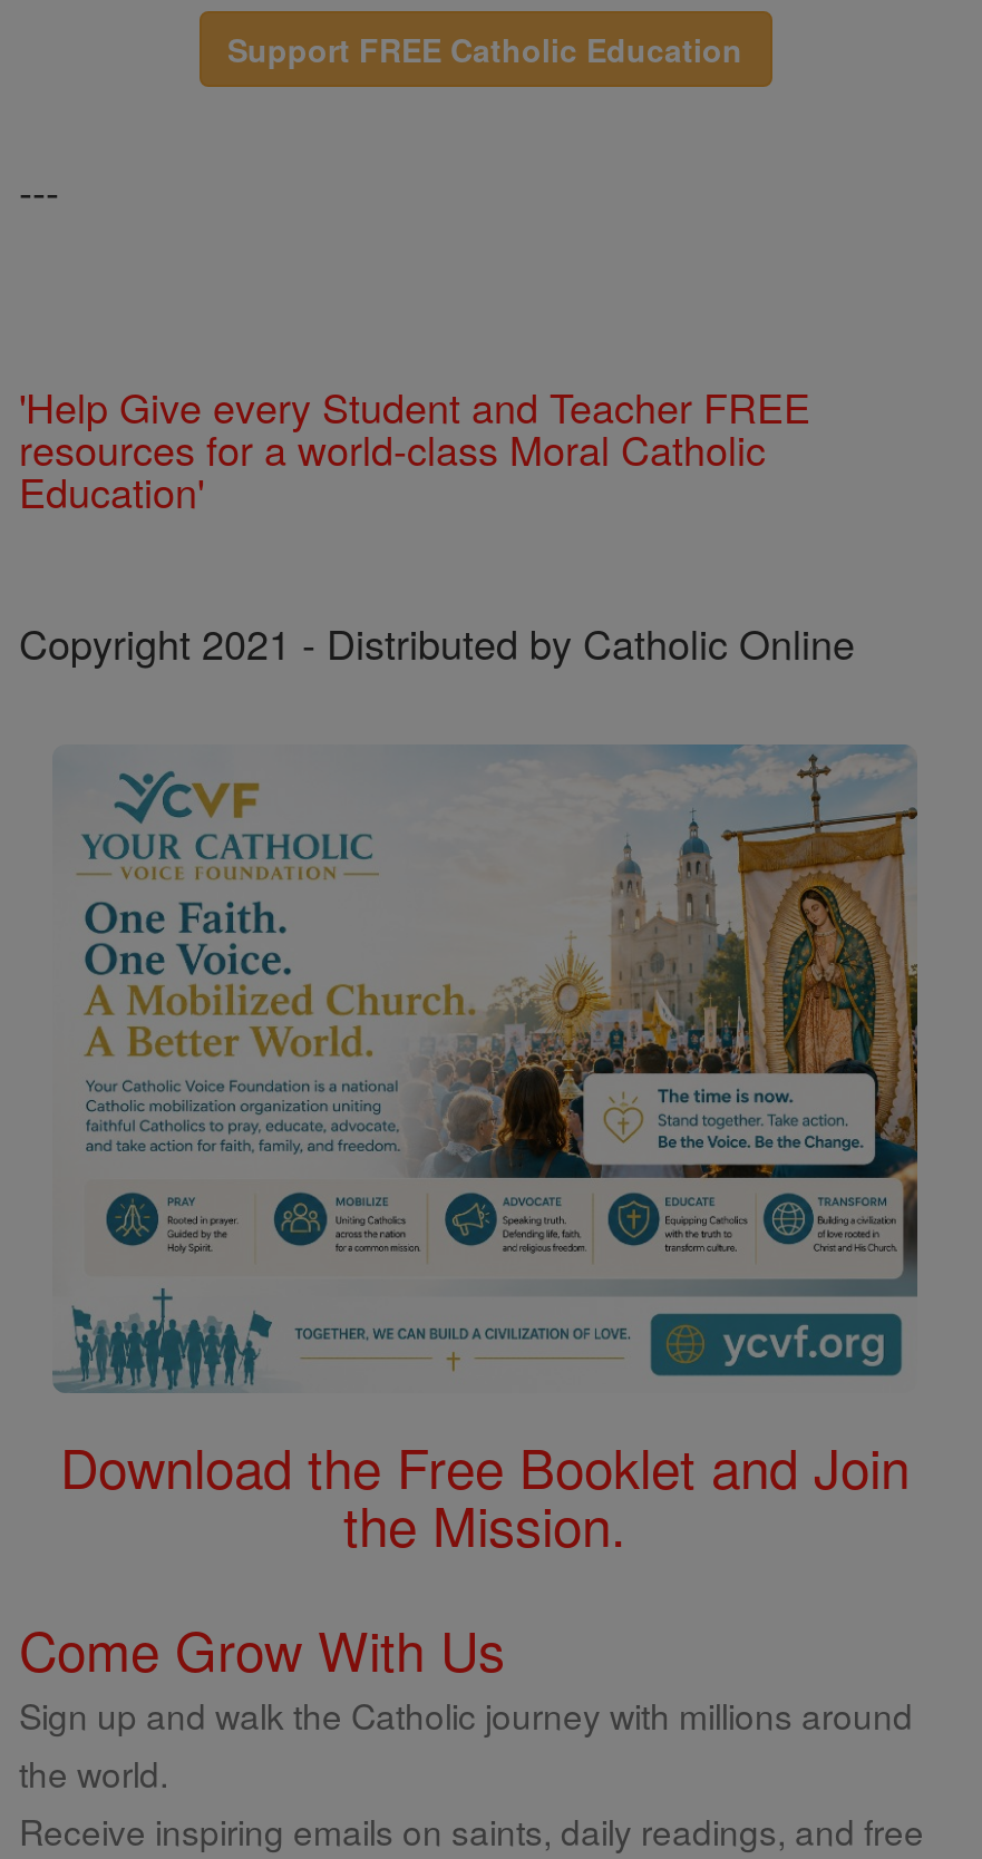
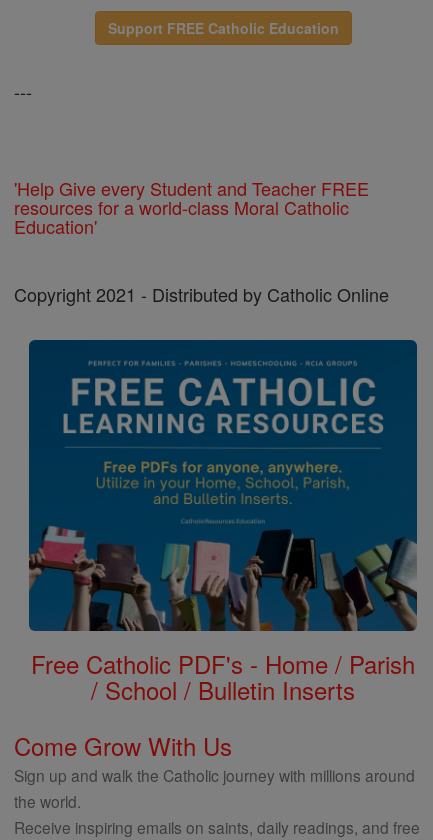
[52,744,920,1563] [image] | Download the Free Booklet and Join | the Mission. -> [28,339,418,707] [image] | Free Catholic PDF's - Home / Parish | / School / Bulletin Inserts

